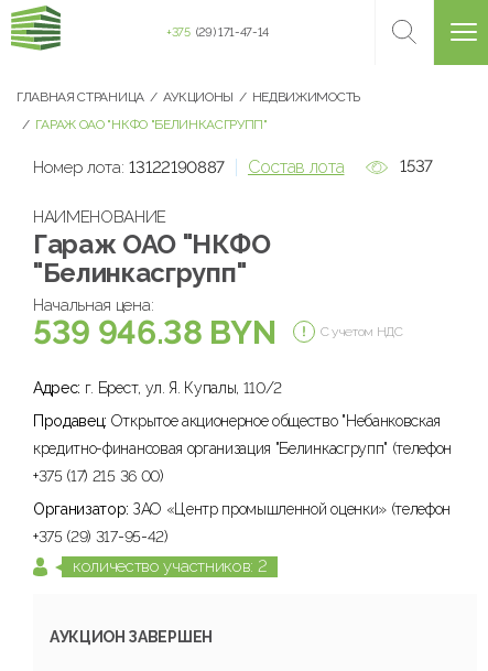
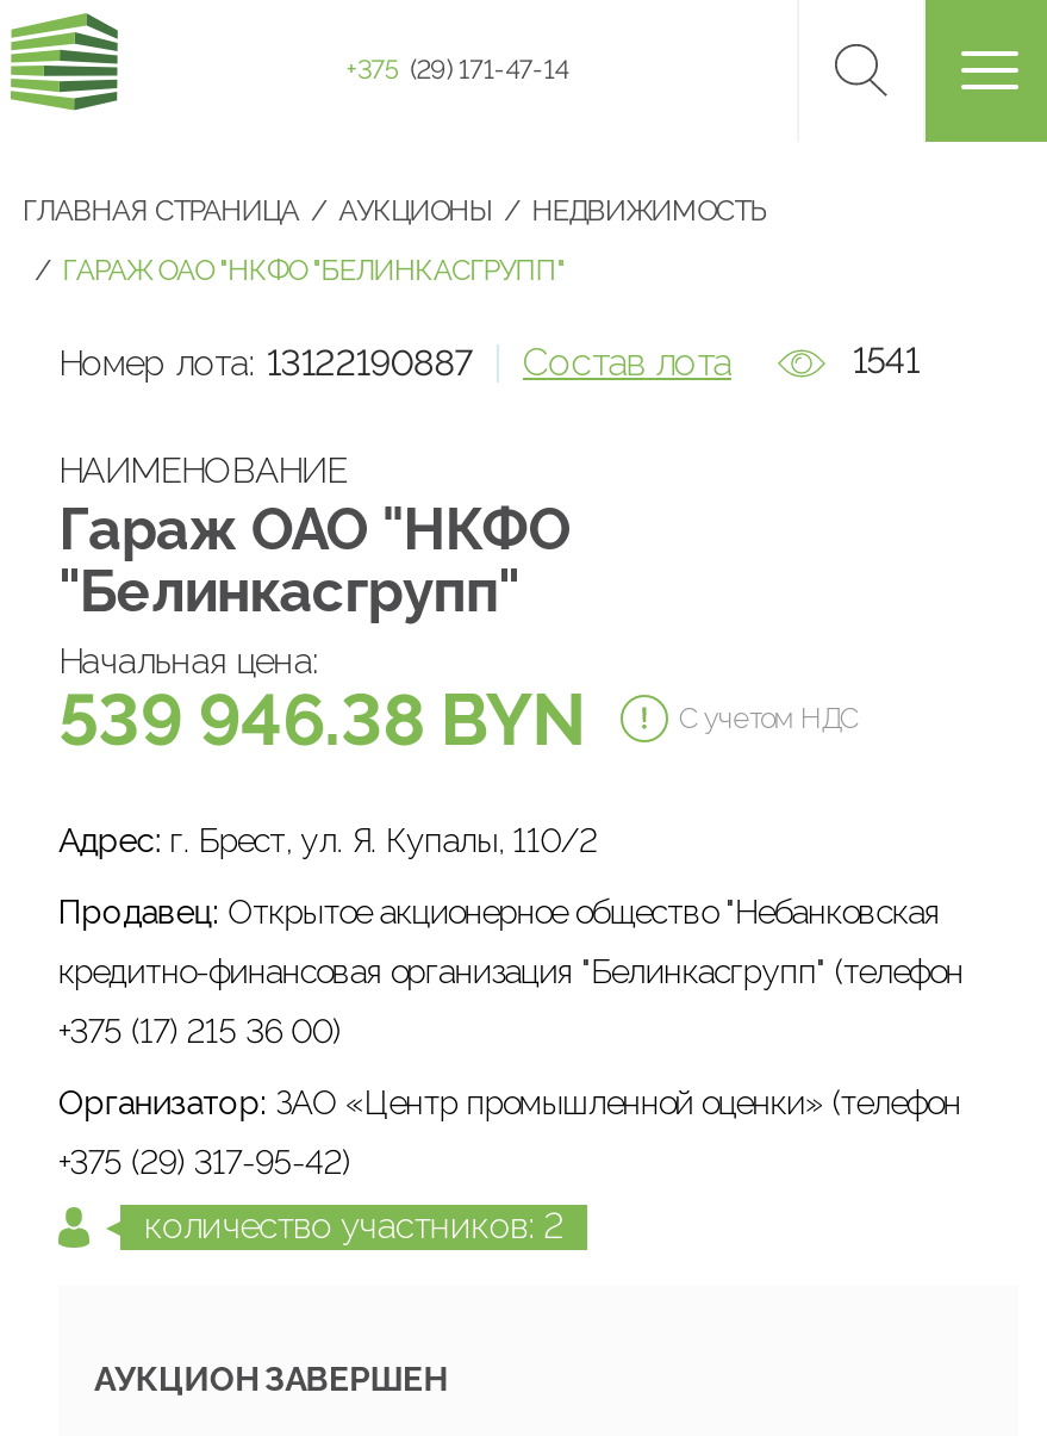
[400,156,433,176] 1537 -> [853,340,919,383] 1541

